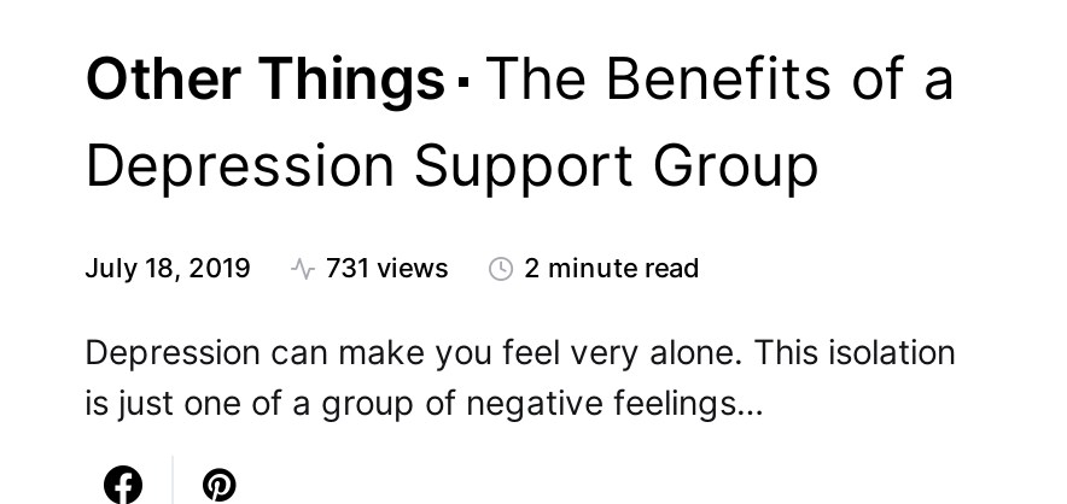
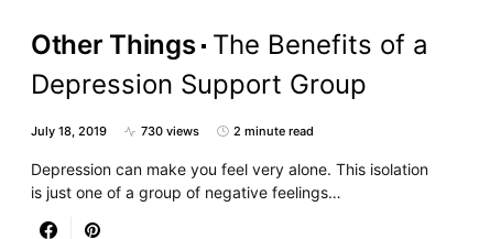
[326,251,449,285] 731 views -> [141,123,199,139] 730 views

